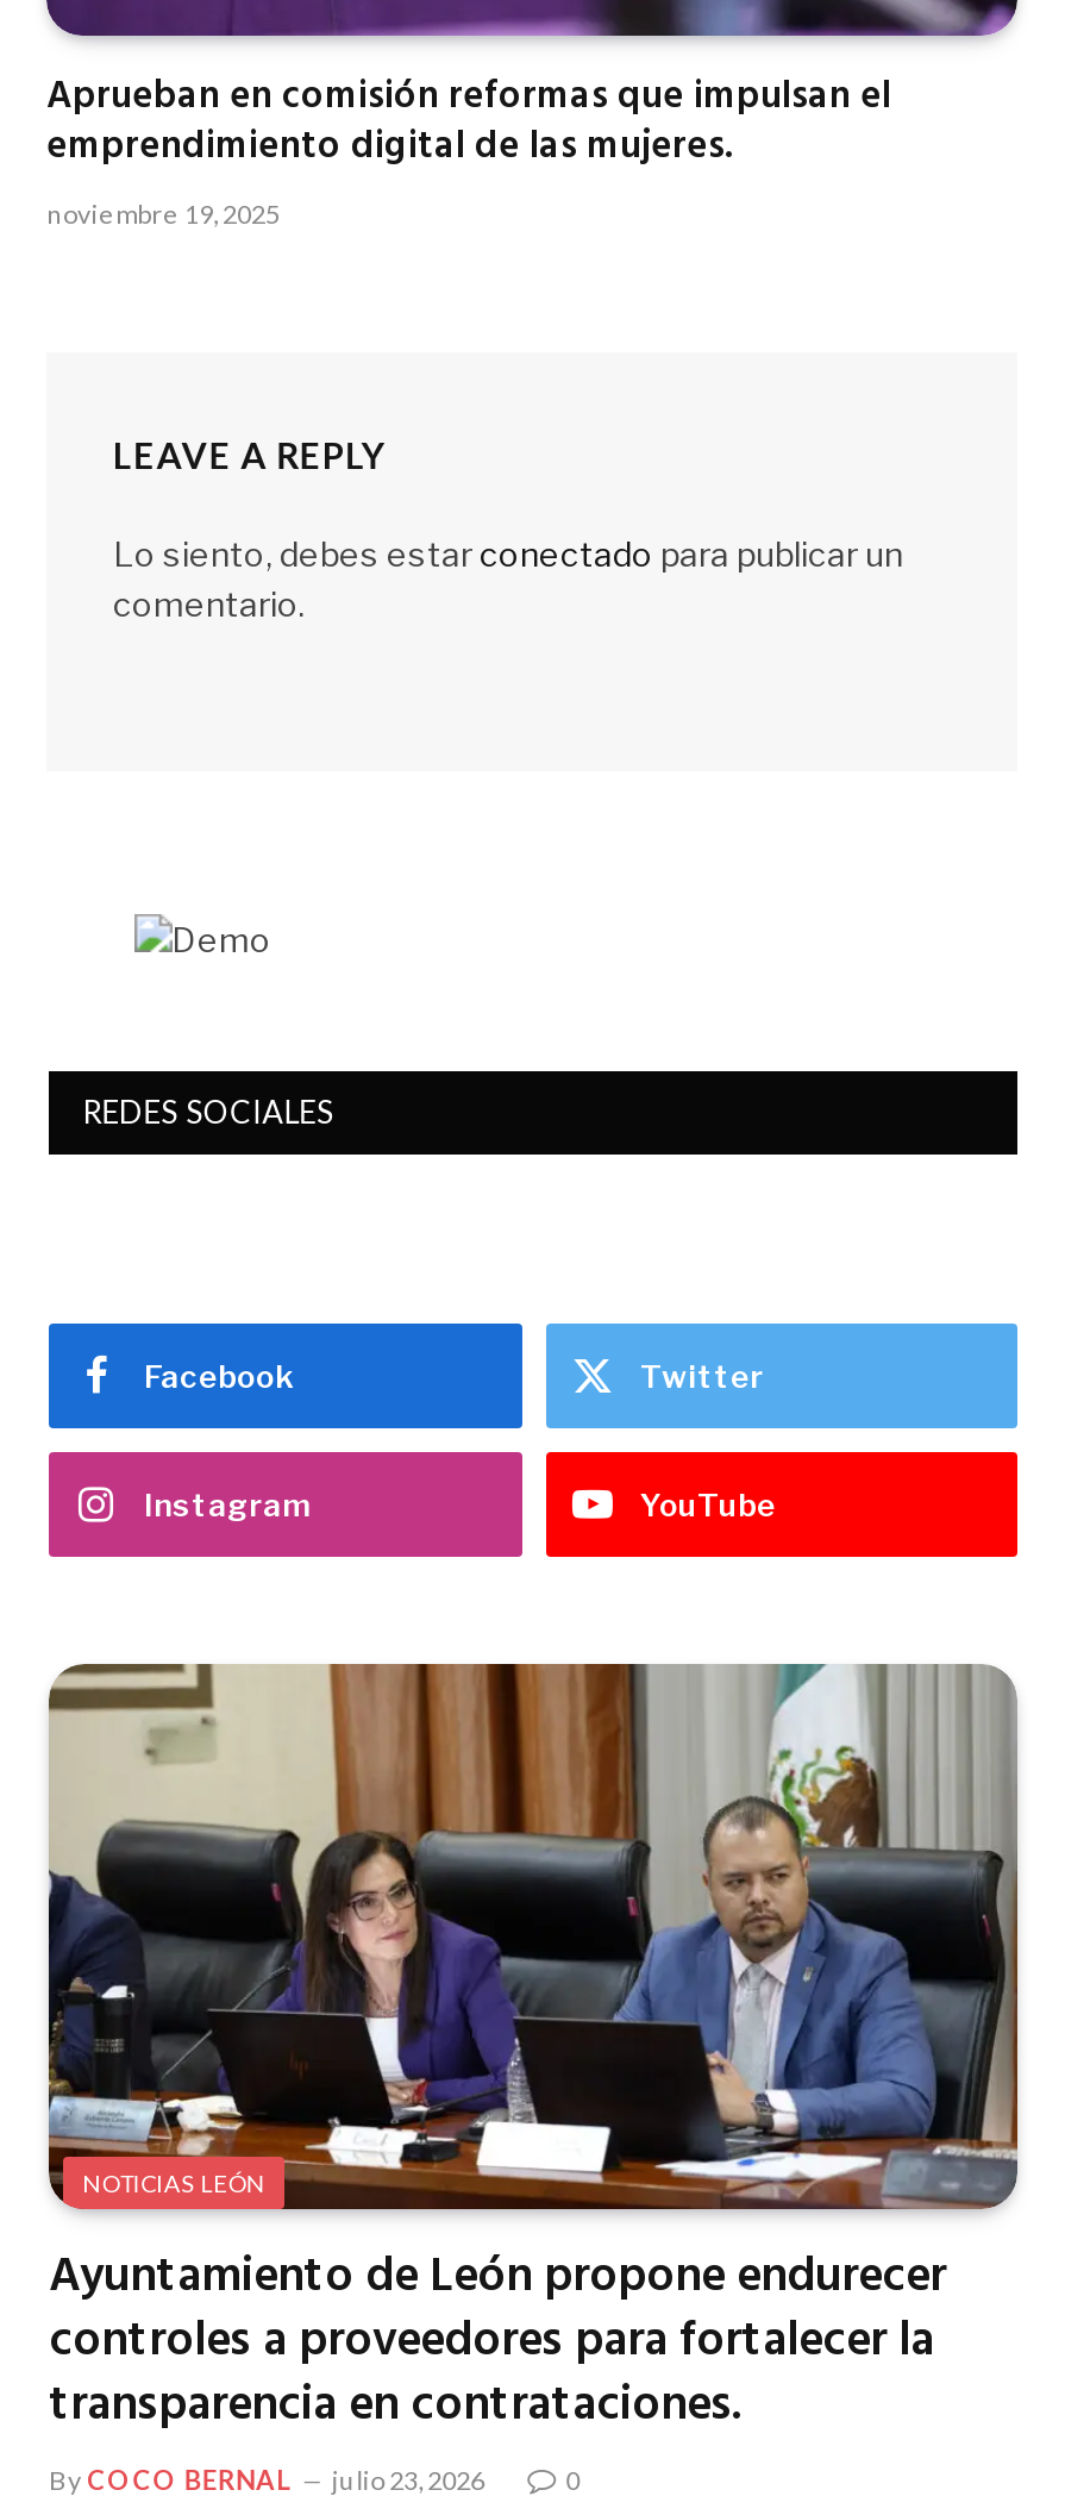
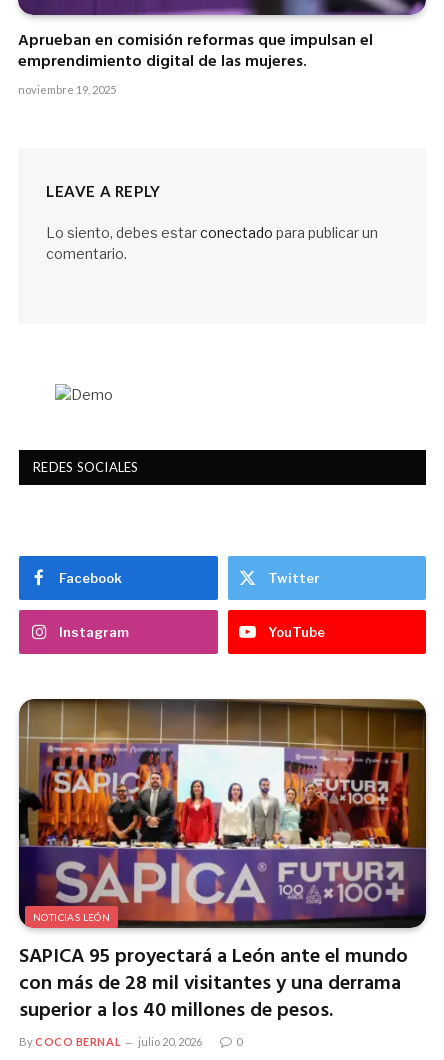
[46,1662,1020,2445] [image] | Ayuntamiento de León propone endurecer | controles a proveedores para fortalecer la | transparencia en contrataciones. -> [18,698,427,1027] [image] | SAPICA 95 proyectará a León ante el mundo | con más de 28 mil visitantes y una derrama | superior a los 40 millones de pesos.
[49,2464,485,2495] By COCO BERNAL julio 23, 2026 -> [19,1035,202,1048] By COCO BERNAL julio 20, 2026

